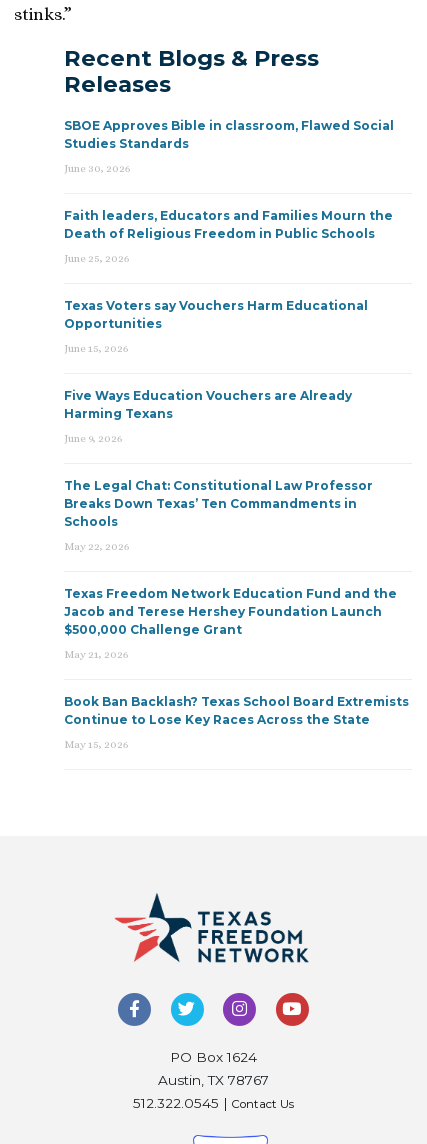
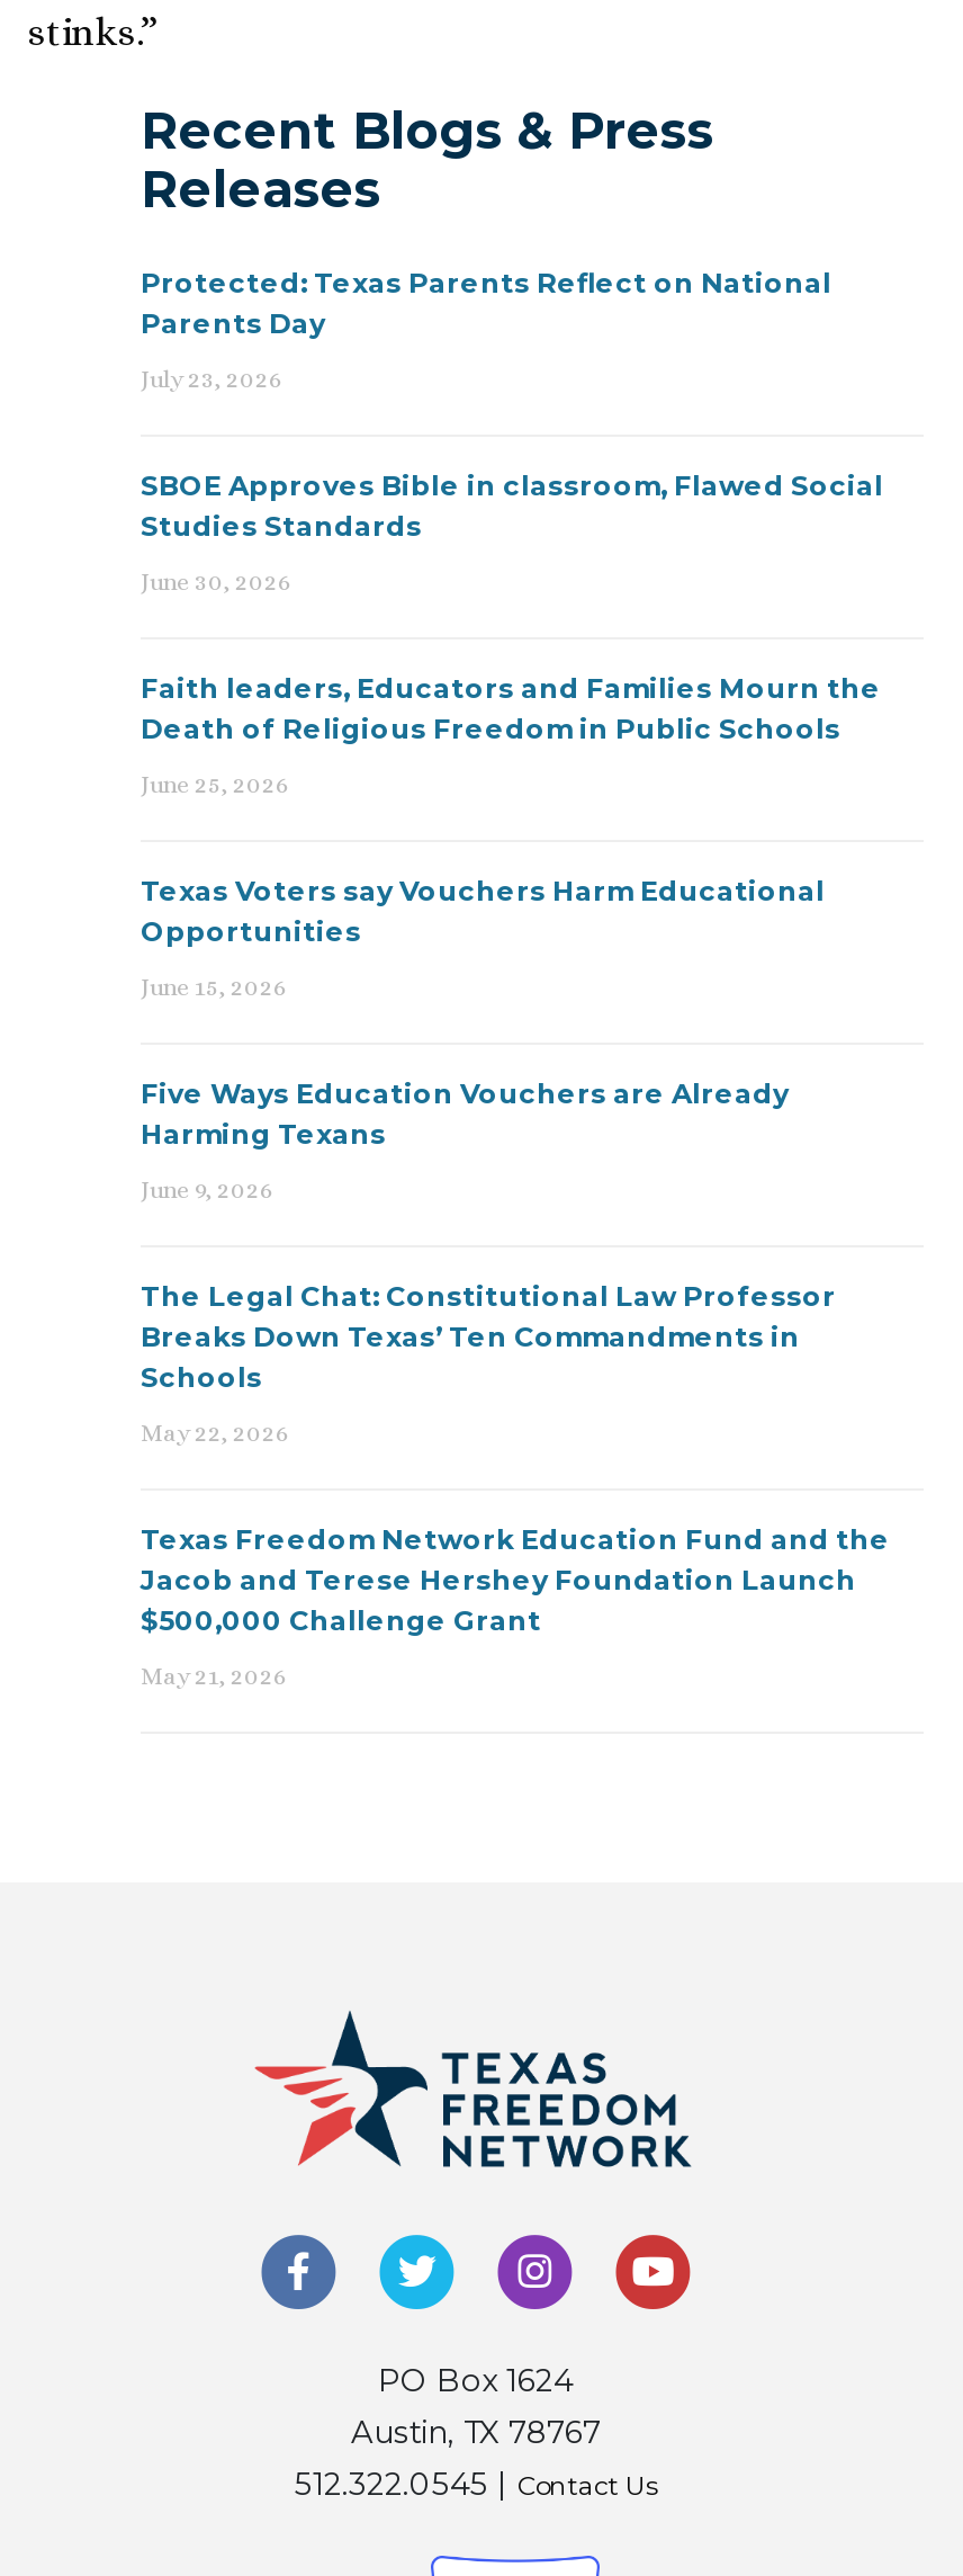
none -> [141,265,831,393] Protected: Texas Parents Reflect on National | Parents Day | July 23, 2026
moved [64,118,397,661] -> [141,468,890,1690]: SBOE Approves Bible in classroom, Flawed Social | Studies Standards | June 30, 2026 | ... | $500,000 Challenge Grant | May 21, 2026
[64,694,409,751] Book Ban Backlash? Texas School Board Extremists | Continue to Lose Key Races Across the State | May 15, 2026 -> none

